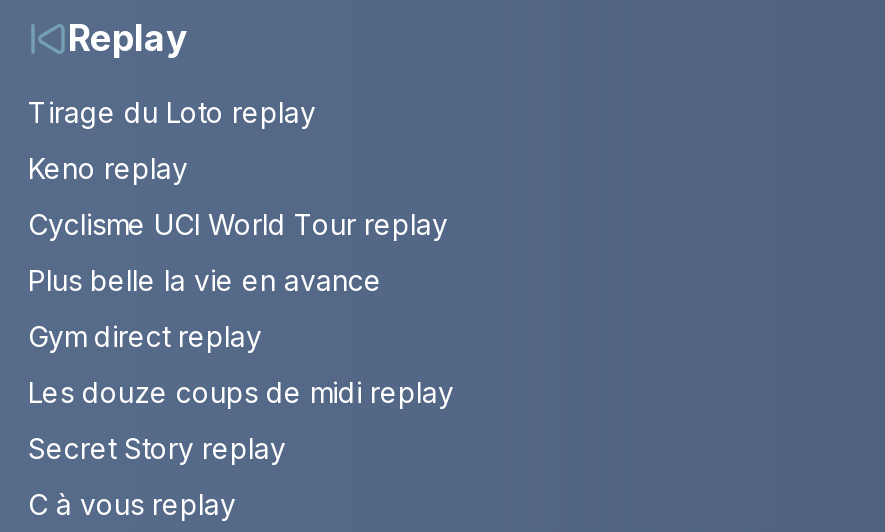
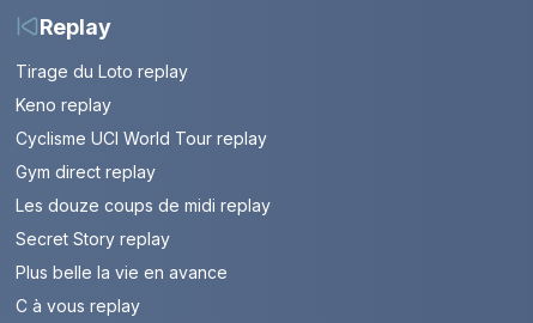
moved [28,264,382,298] -> [16,262,228,282]: Plus belle la vie en avance
moved [28,320,454,466] -> [16,161,271,249]: Gym direct replay | Les douze coups de midi replay | Secret Story replay

